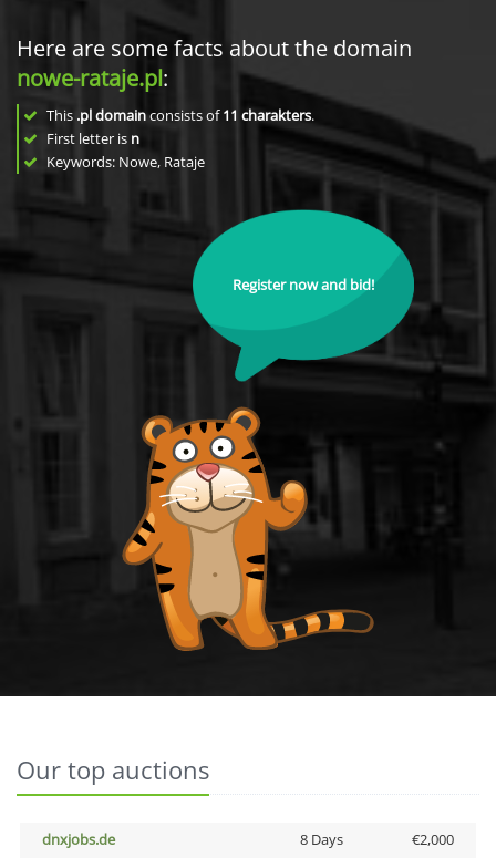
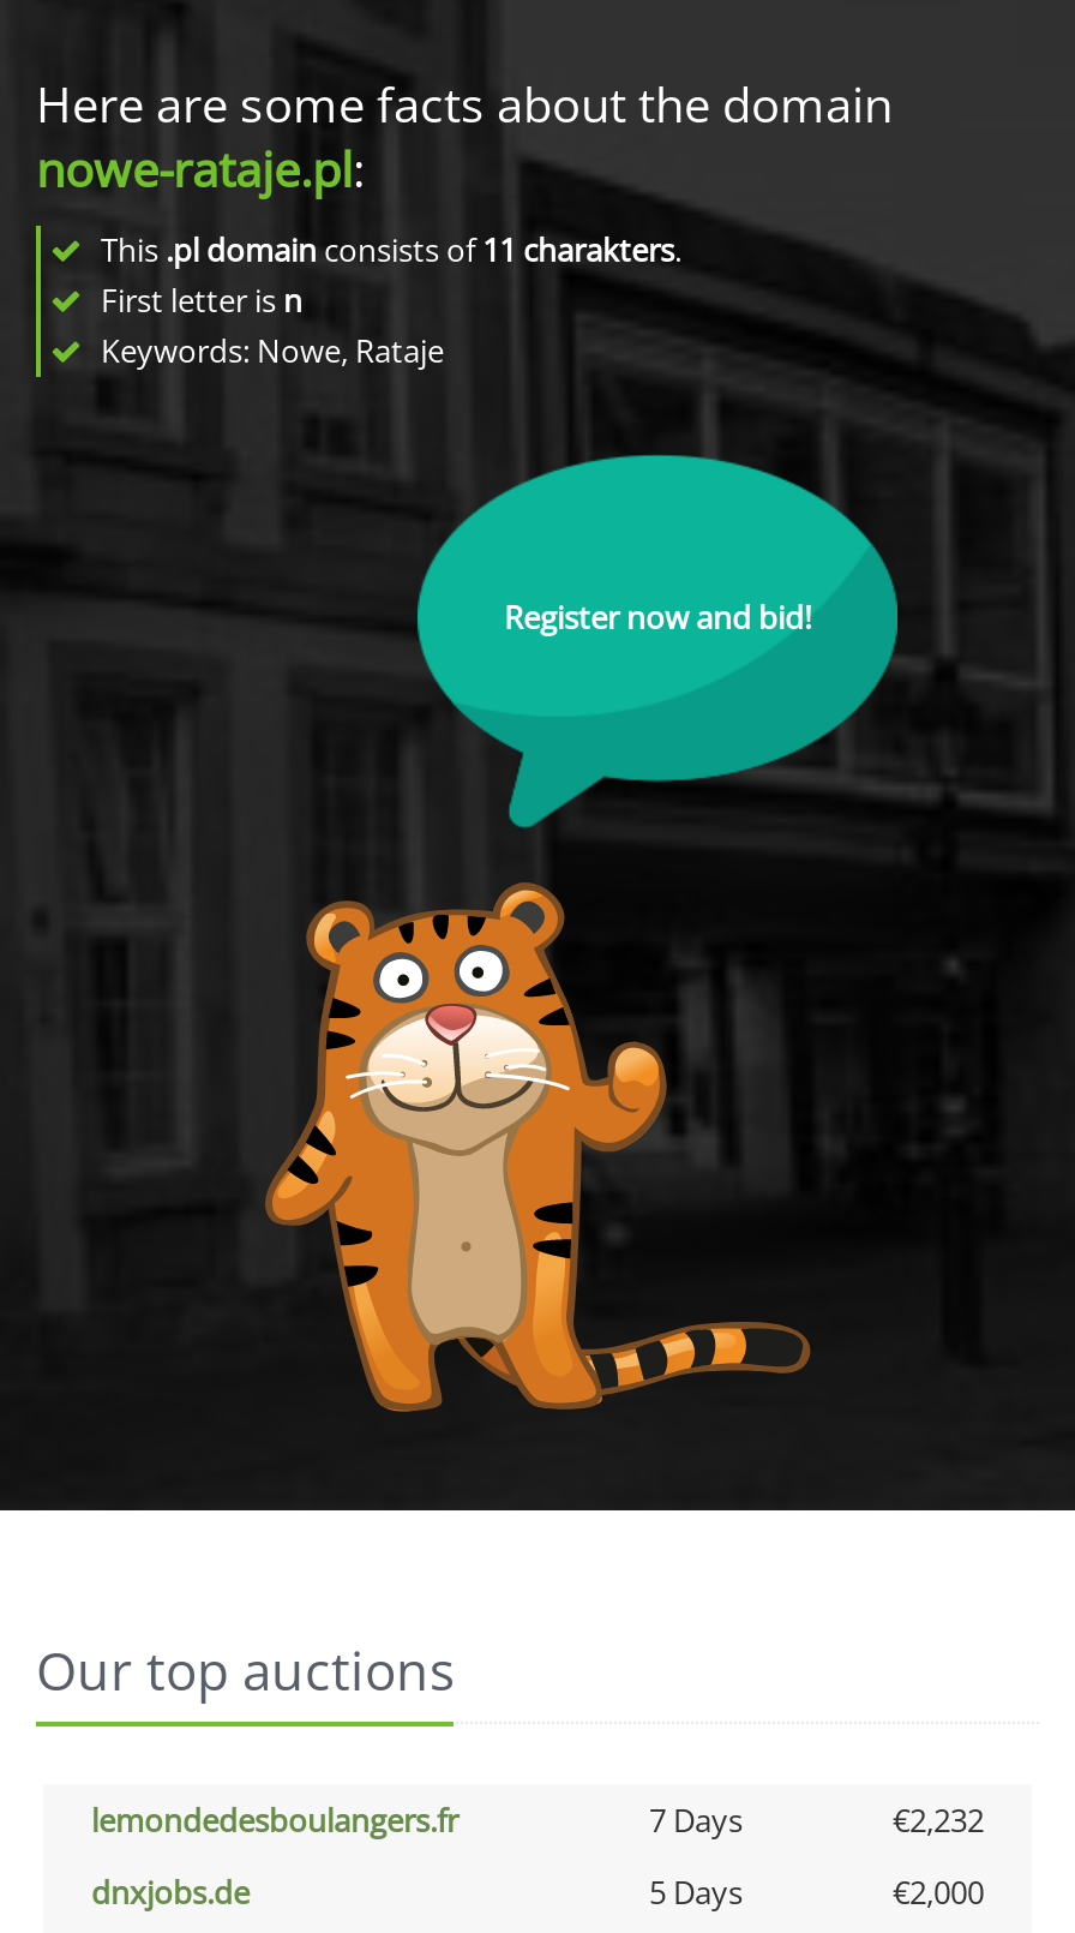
none -> [91,1799,984,1842] lemondedesboulangers.fr | 7 Days | €2,232
[299,829,343,849] 8 Days -> [649,1871,743,1914] 5 Days

